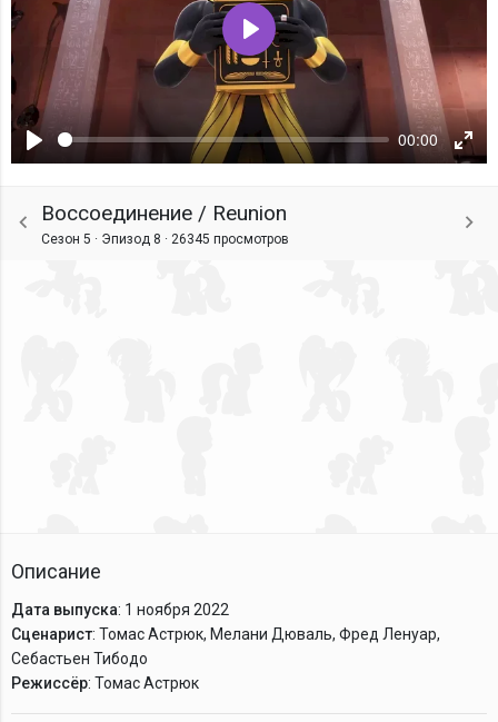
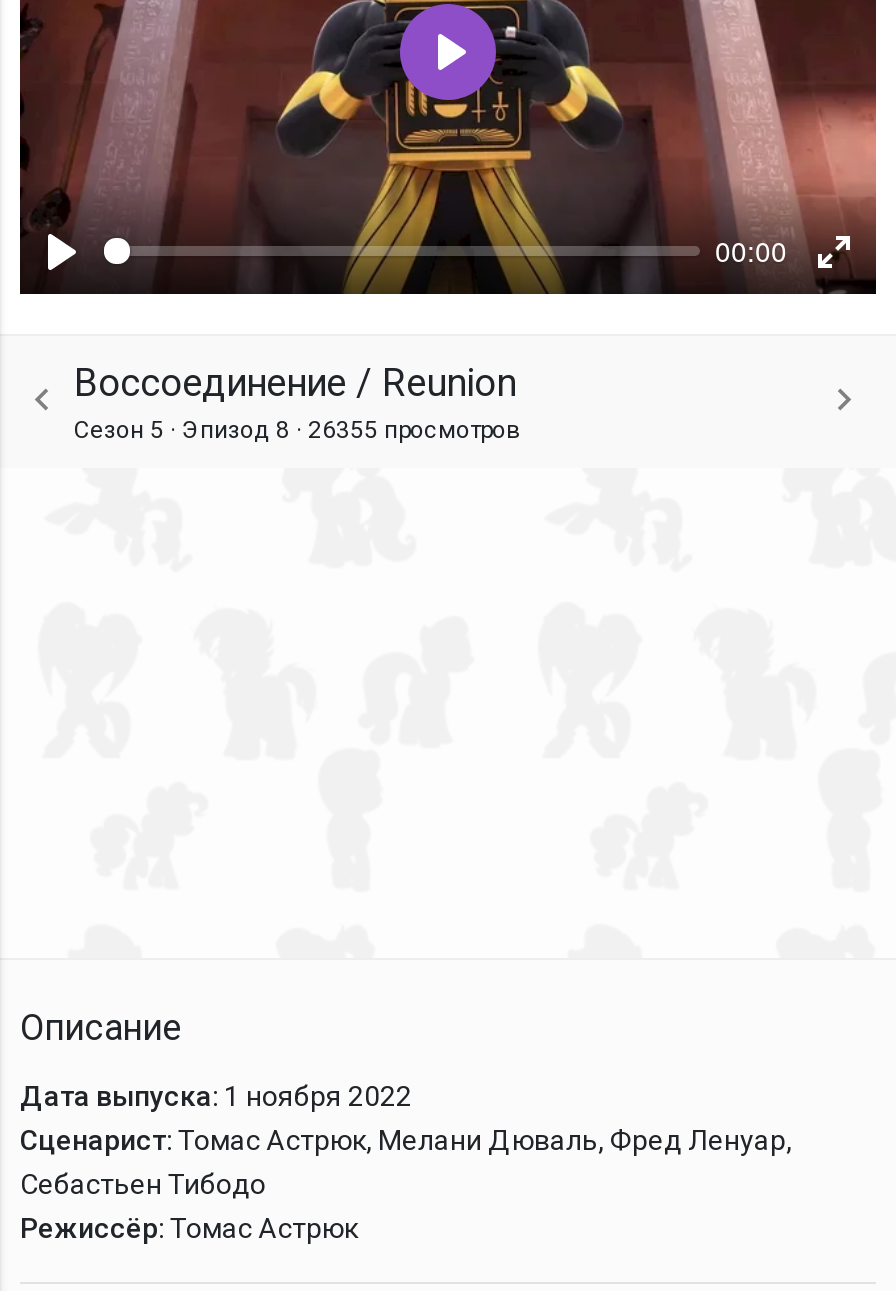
[41,231,289,247] Сезон 5 · Эпизод 8 · 26345 просмотров -> [74,416,520,444] Сезон 5 · Эпизод 8 · 26355 просмотров

